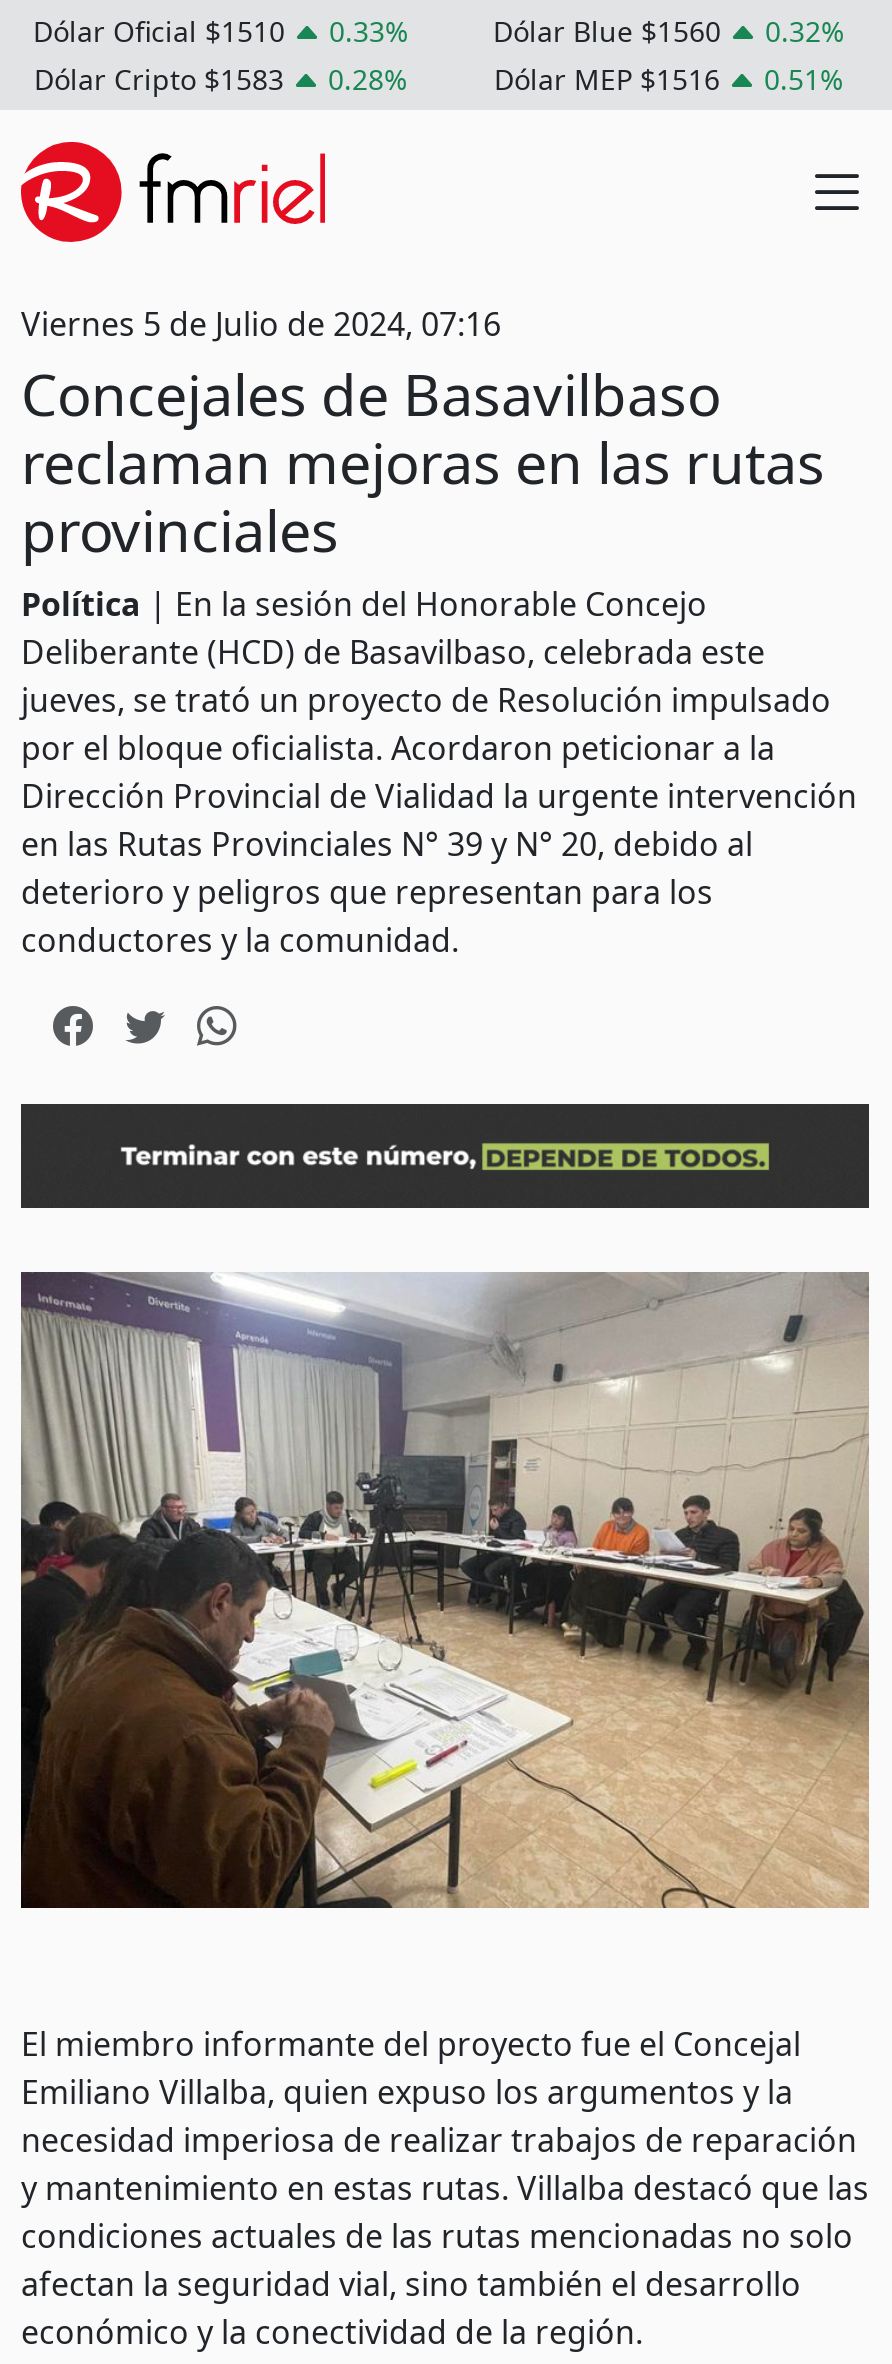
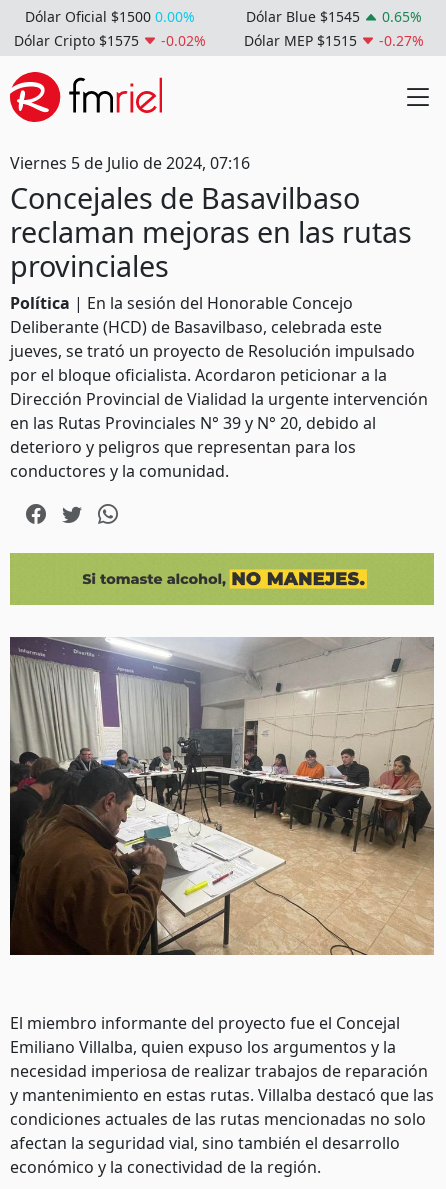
[33,12,845,98] Dólar Oficial $1510 | 0.33% | Dólar Blue $1560 | 0.32% | Dólar Cripto $1583 | 0.28% | Dólar MEP $1516 | 0.51% -> [14,7,424,50] Dólar Oficial $1500 0.00% | Dólar Blue $1545 | 0.65% | Dólar Cripto $1575 | -0.02% | Dólar MEP $1515 | -0.27%
[19,1102,871,1210] [image] -> [9,552,435,606] [image]

